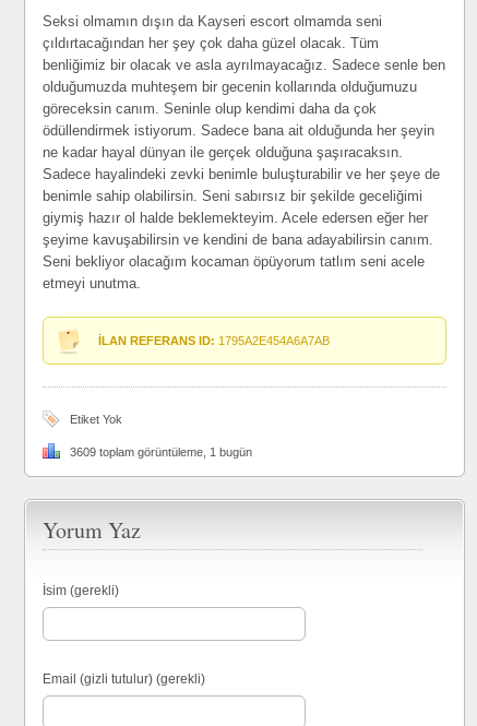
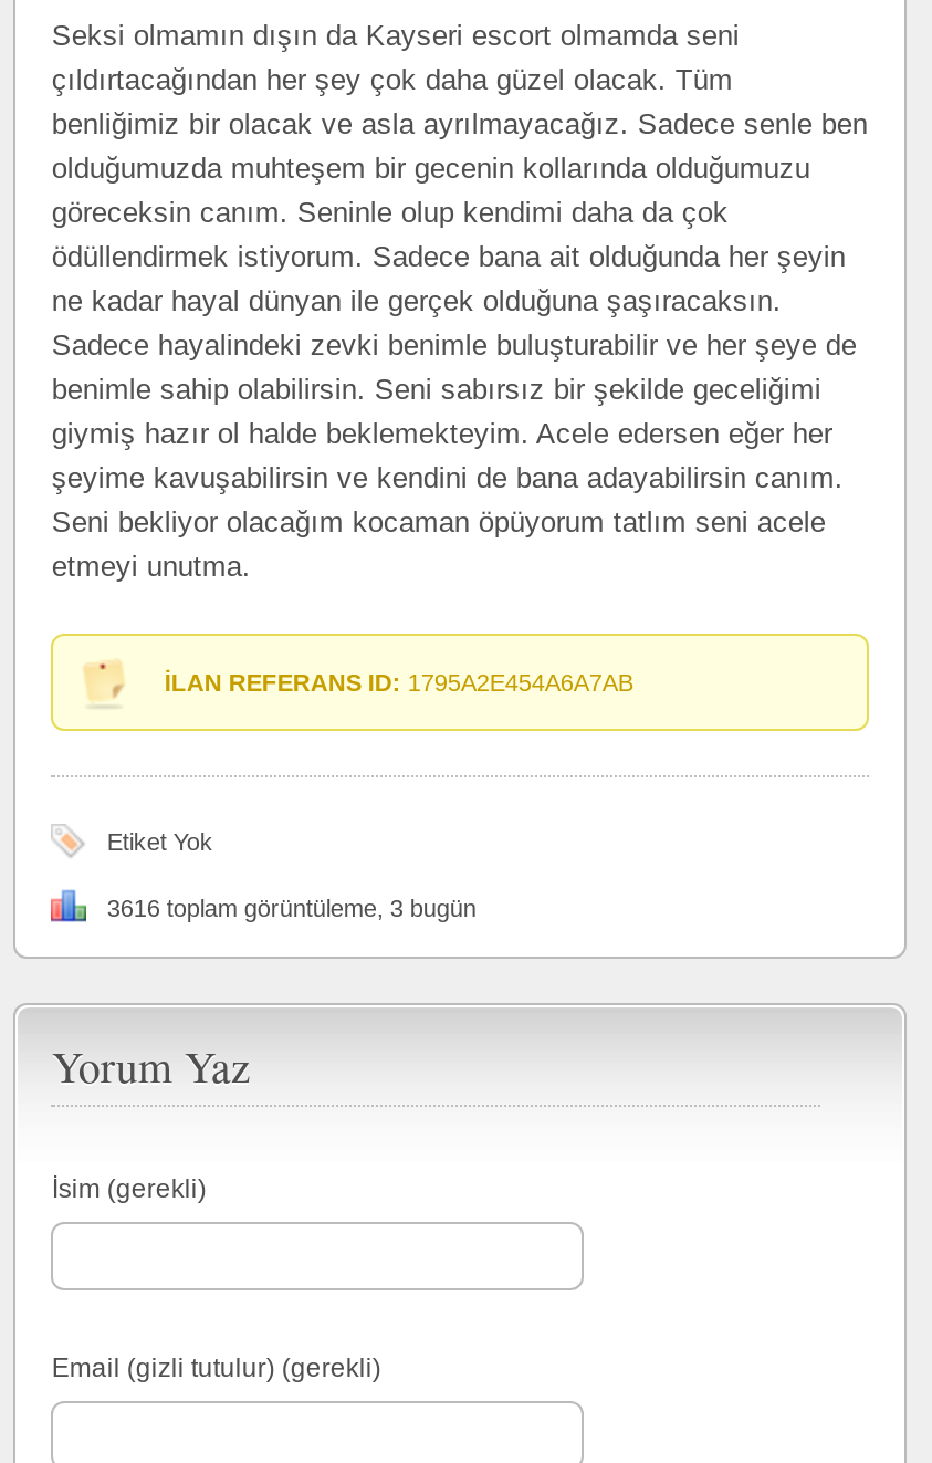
[70,445,253,459] 3609 toplam görüntüleme, 1 bugün -> [107,895,476,921] 3616 toplam görüntüleme, 3 bugün

